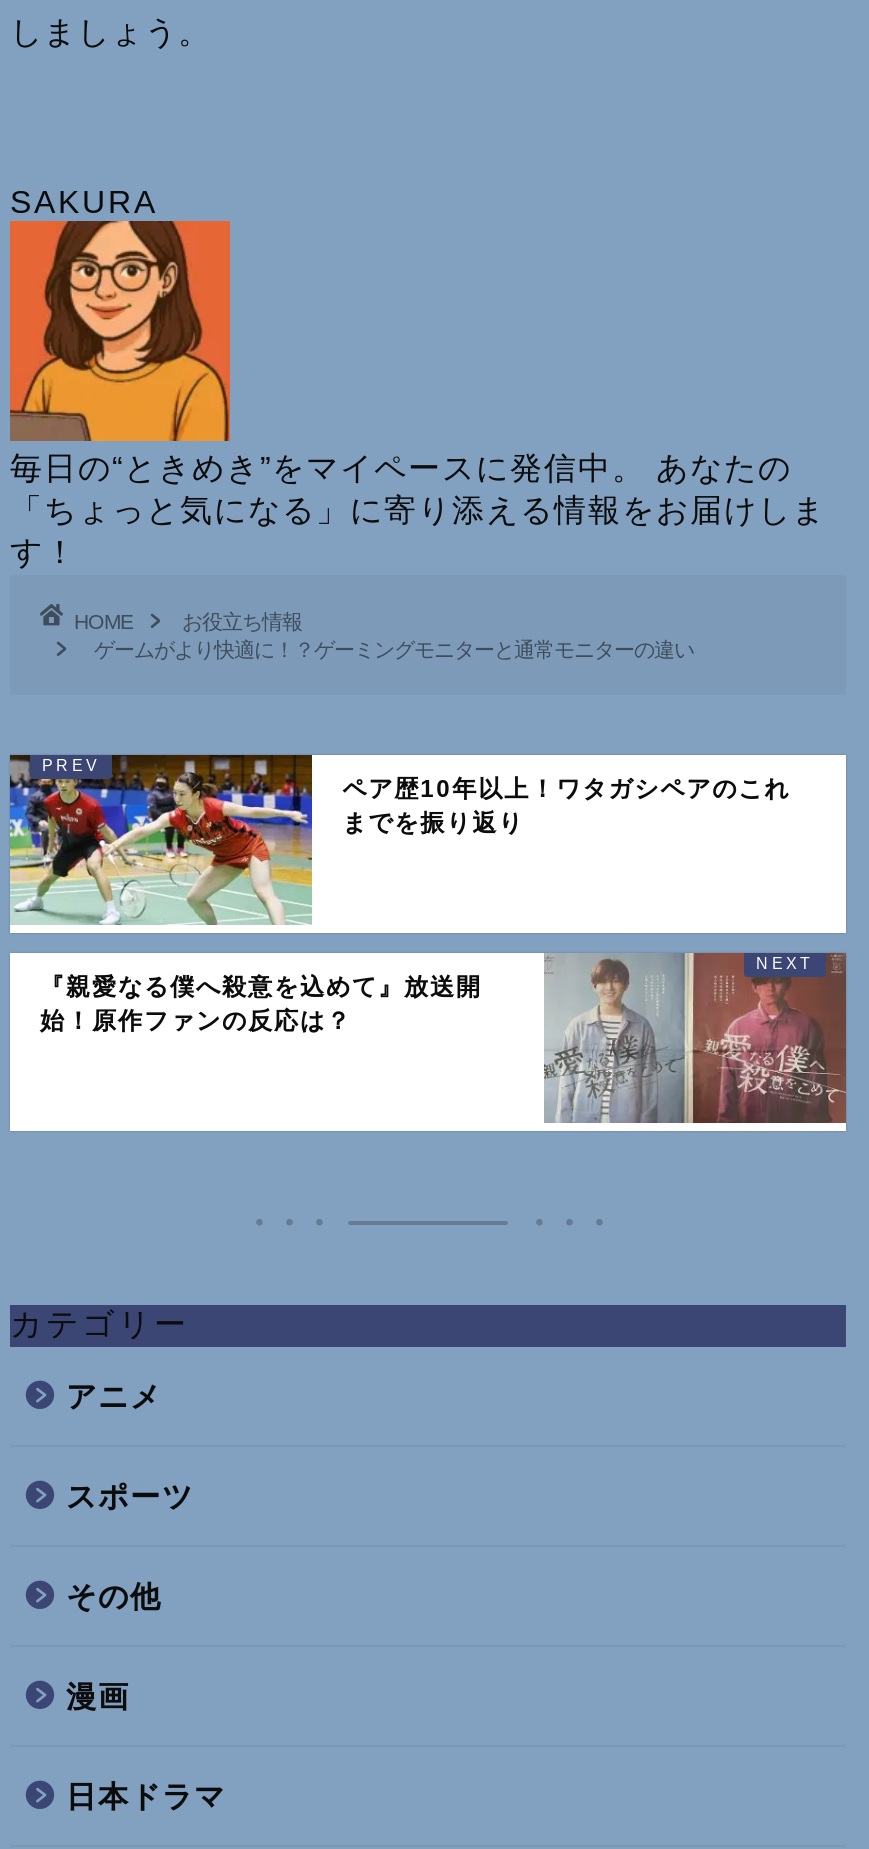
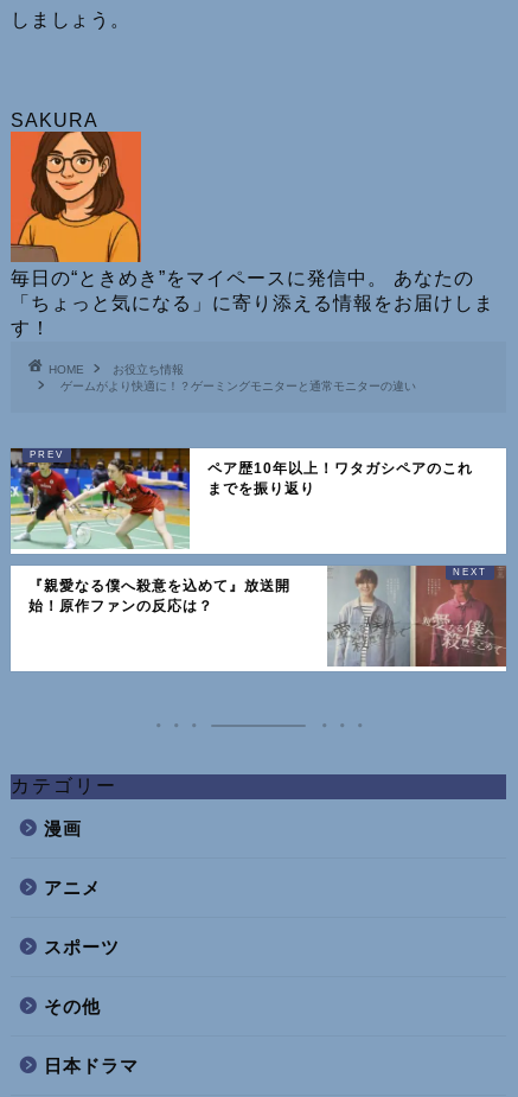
moved [66,1378,194,1612] -> [44,877,120,1016]: アニメ | スポーツ | その他
moved [66,1678,130,1712] -> [44,818,82,838]: 漫画

